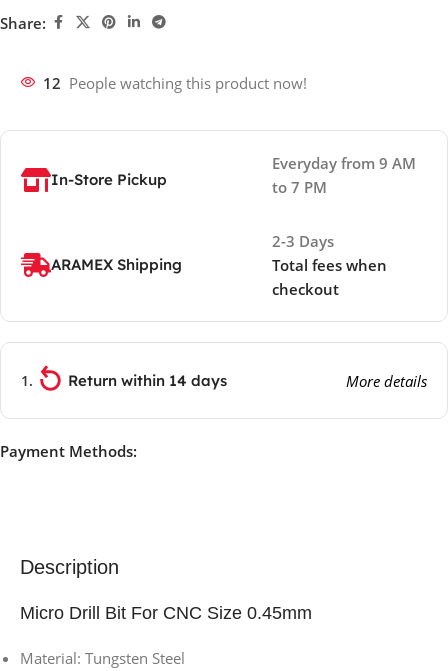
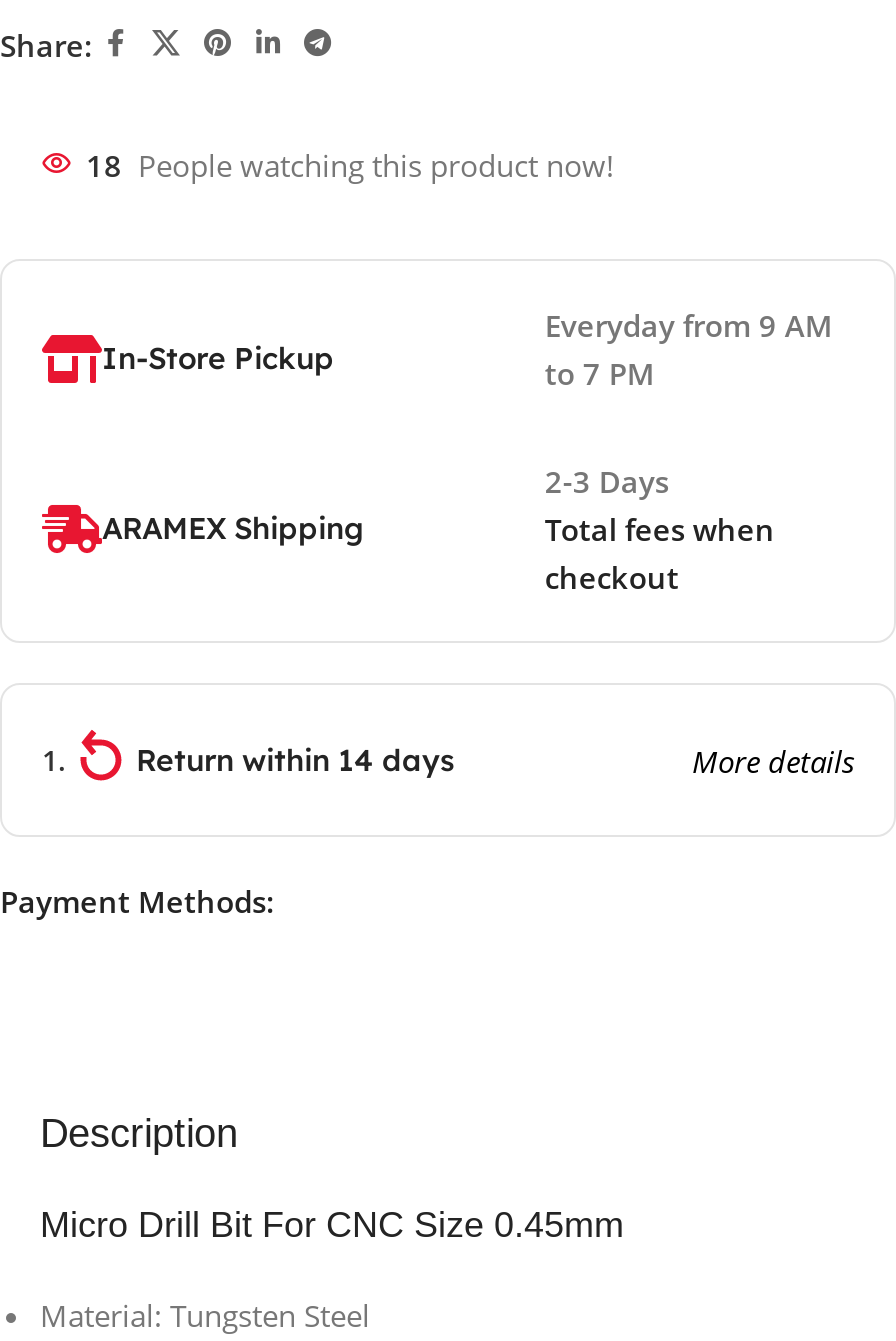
[43,73,307,93] 12 People watching this product now! -> [86,146,614,186] 18 People watching this product now!

